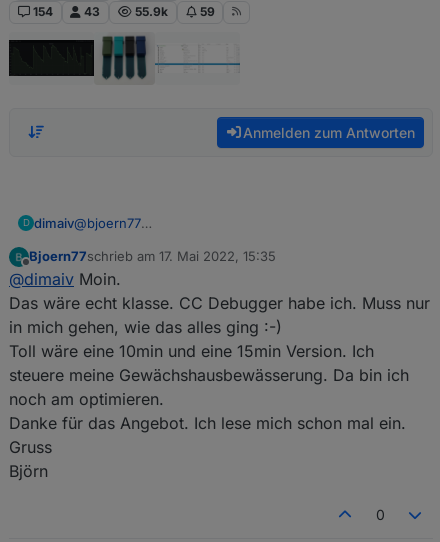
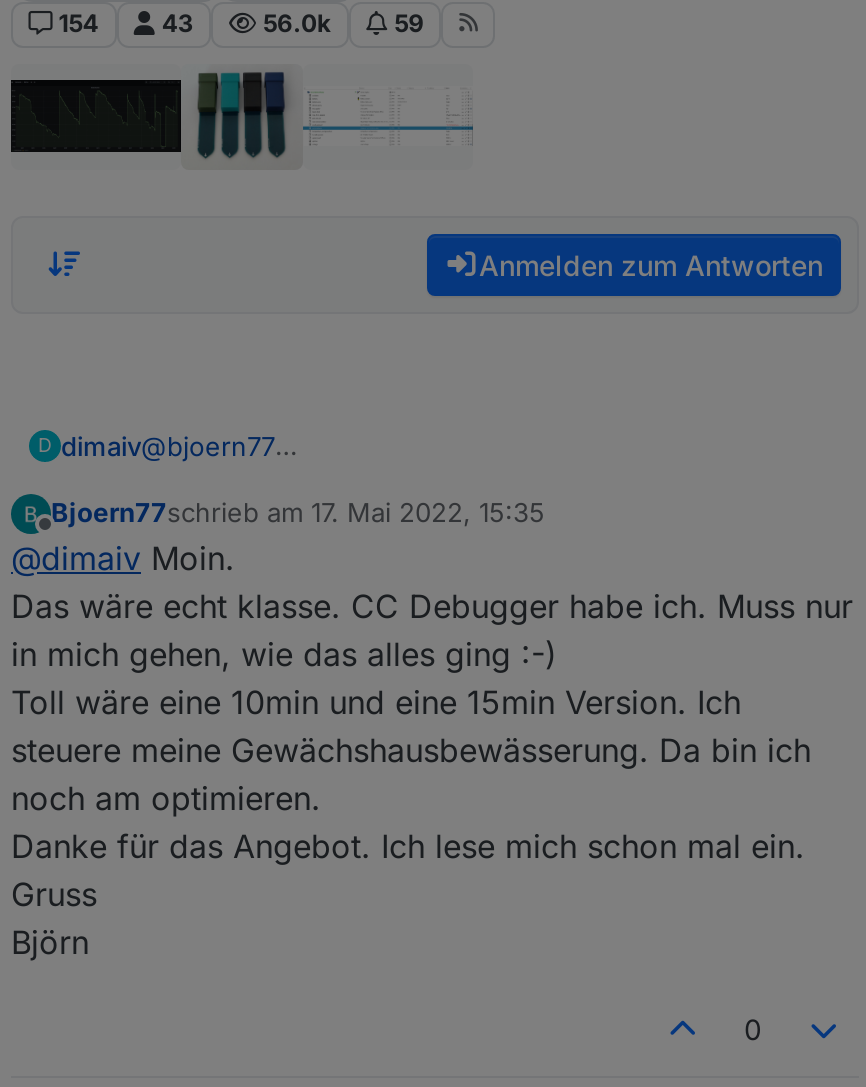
[135,4,168,19] 55.9k -> [263,9,331,39] 56.0k

